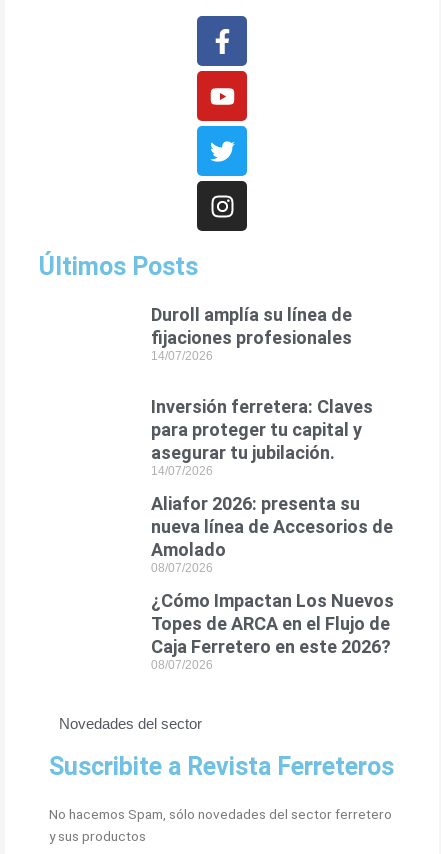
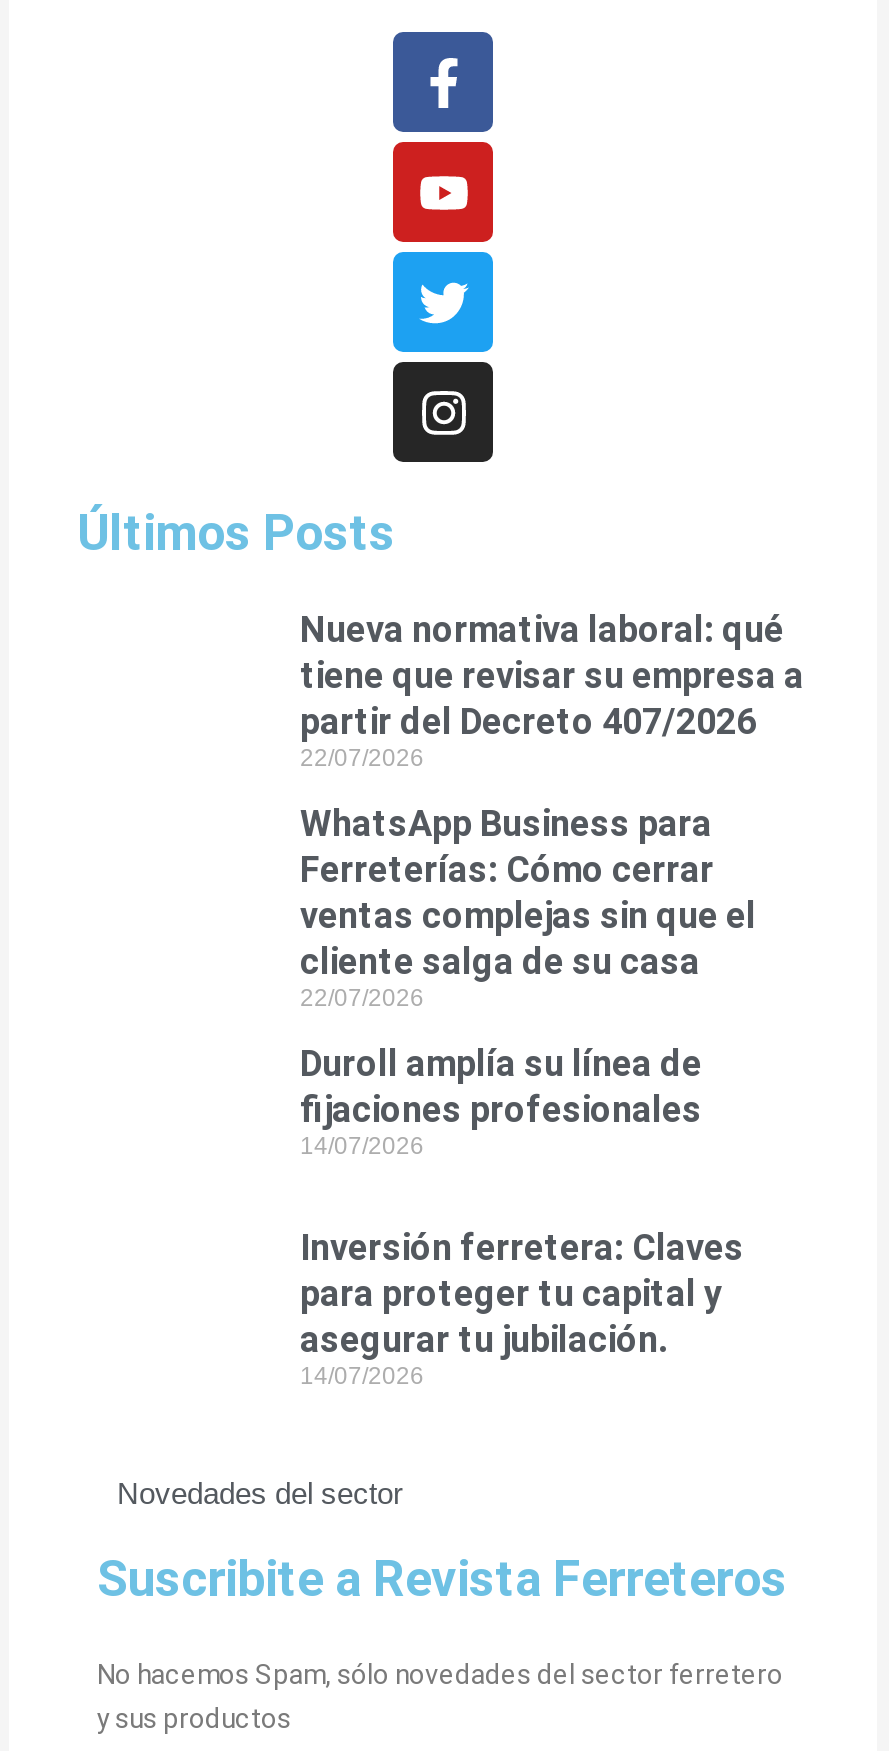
none -> [300,609,804,1013] Nueva normativa laboral: qué | tiene que revisar su empresa a | partir del Decreto 407/2026 | 22/07/2026 | WhatsApp Business para | Ferreterías: Cómo cerrar | ventas complejas sin que el | cliente salga de su casa | 22/07/2026
moved [150,304,372,478] -> [300,1043,744,1390]: Duroll amplía su línea de | fijaciones profesionales | 14/07/2026 | Inversión ferretera: Claves | para proteger tu capital y | asegurar tu jubilación. | 14/07/2026
[150,493,393,672] Aliafor 2026: presenta su | nueva línea de Accesorios de | Amolado | 08/07/2026 | ¿Cómo Impactan Los Nuevos | Topes de ARCA en el Flujo de | Caja Ferretero en este 2026? | 08/07/2026 -> none

